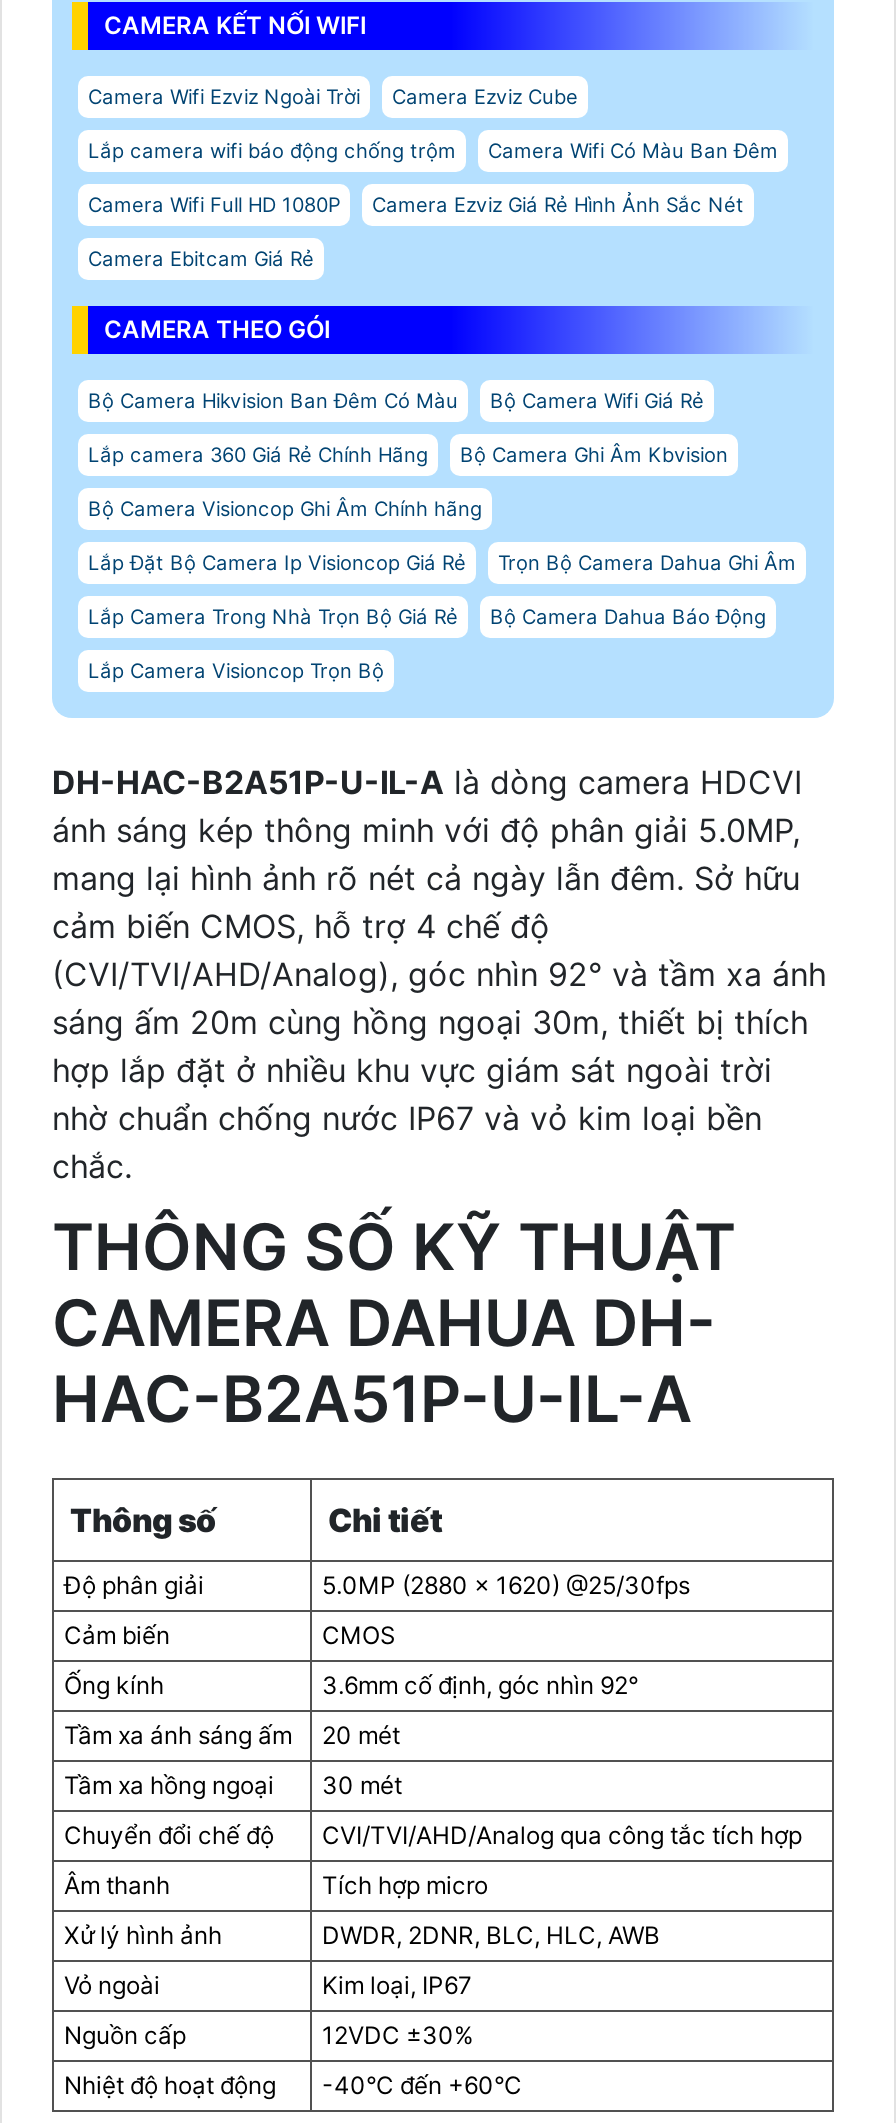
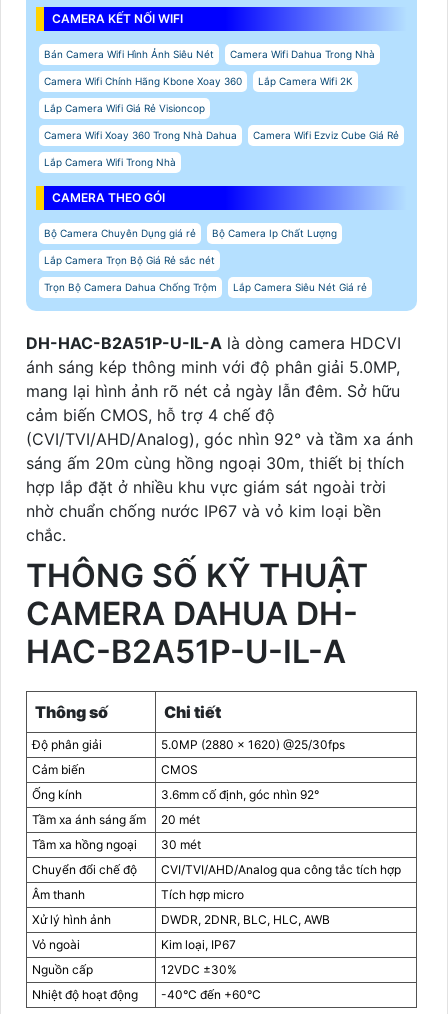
[88,83,778,269] Camera Wifi Ezviz Ngoài Trời | Camera Ezviz Cube | Lắp camera wifi báo động chống trộm | Camera Wifi Có Màu Ban Đêm | Camera Wifi Full HD 1080P | Camera Ezviz Giá Rẻ Hình Ảnh Sắc Nét | Camera Ebitcam Giá Rẻ -> [44,47,399,167] Bán Camera Wifi Hình Ảnh Siêu Nét | Camera Wifi Dahua Trong Nhà | Camera Wifi Chính Hãng Kbone Xoay 360 | Lắp Camera Wifi 2K | Lắp Camera Wifi Giá Rẻ Visioncop | Camera Wifi Xoay 360 Trong Nhà Dahua | Camera Wifi Ezviz Cube Giá Rẻ | Lắp Camera Wifi Trong Nhà
moved [104,313,330,343] -> [52,189,165,204]: CAMERA THEO GÓI
[88,387,796,681] Bộ Camera Hikvision Ban Đêm Có Màu | Bộ Camera Wifi Giá Rẻ | Lắp camera 360 Giá Rẻ Chính Hãng | Bộ Camera Ghi Âm Kbvision | Bộ Camera Visioncop Ghi Âm Chính hãng | Lắp Đặt Bộ Camera Ip Visioncop Giá Rẻ | Trọn Bộ Camera Dahua Ghi Âm | Lắp Camera Trong Nhà Trọn Bộ Giá Rẻ | Bộ Camera Dahua Báo Động | Lắp Camera Visioncop Trọn Bộ -> [44,226,367,292] Bộ Camera Chuyên Dụng giá rẻ | Bộ Camera Ip Chất Lượng | Lắp Camera Trọn Bộ Giá Rẻ sắc nét | Trọn Bộ Camera Dahua Chống Trộm | Lắp Camera Siêu Nét Giá rẻ

